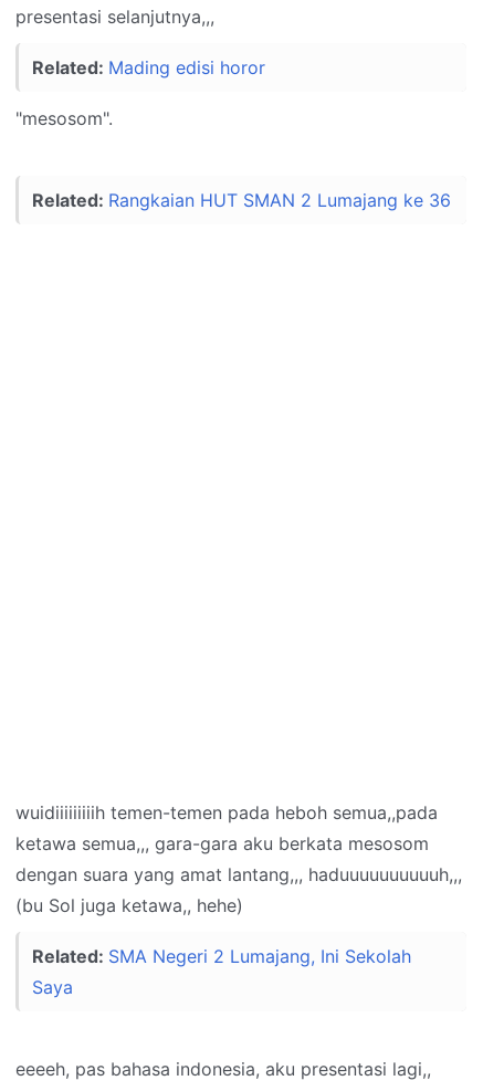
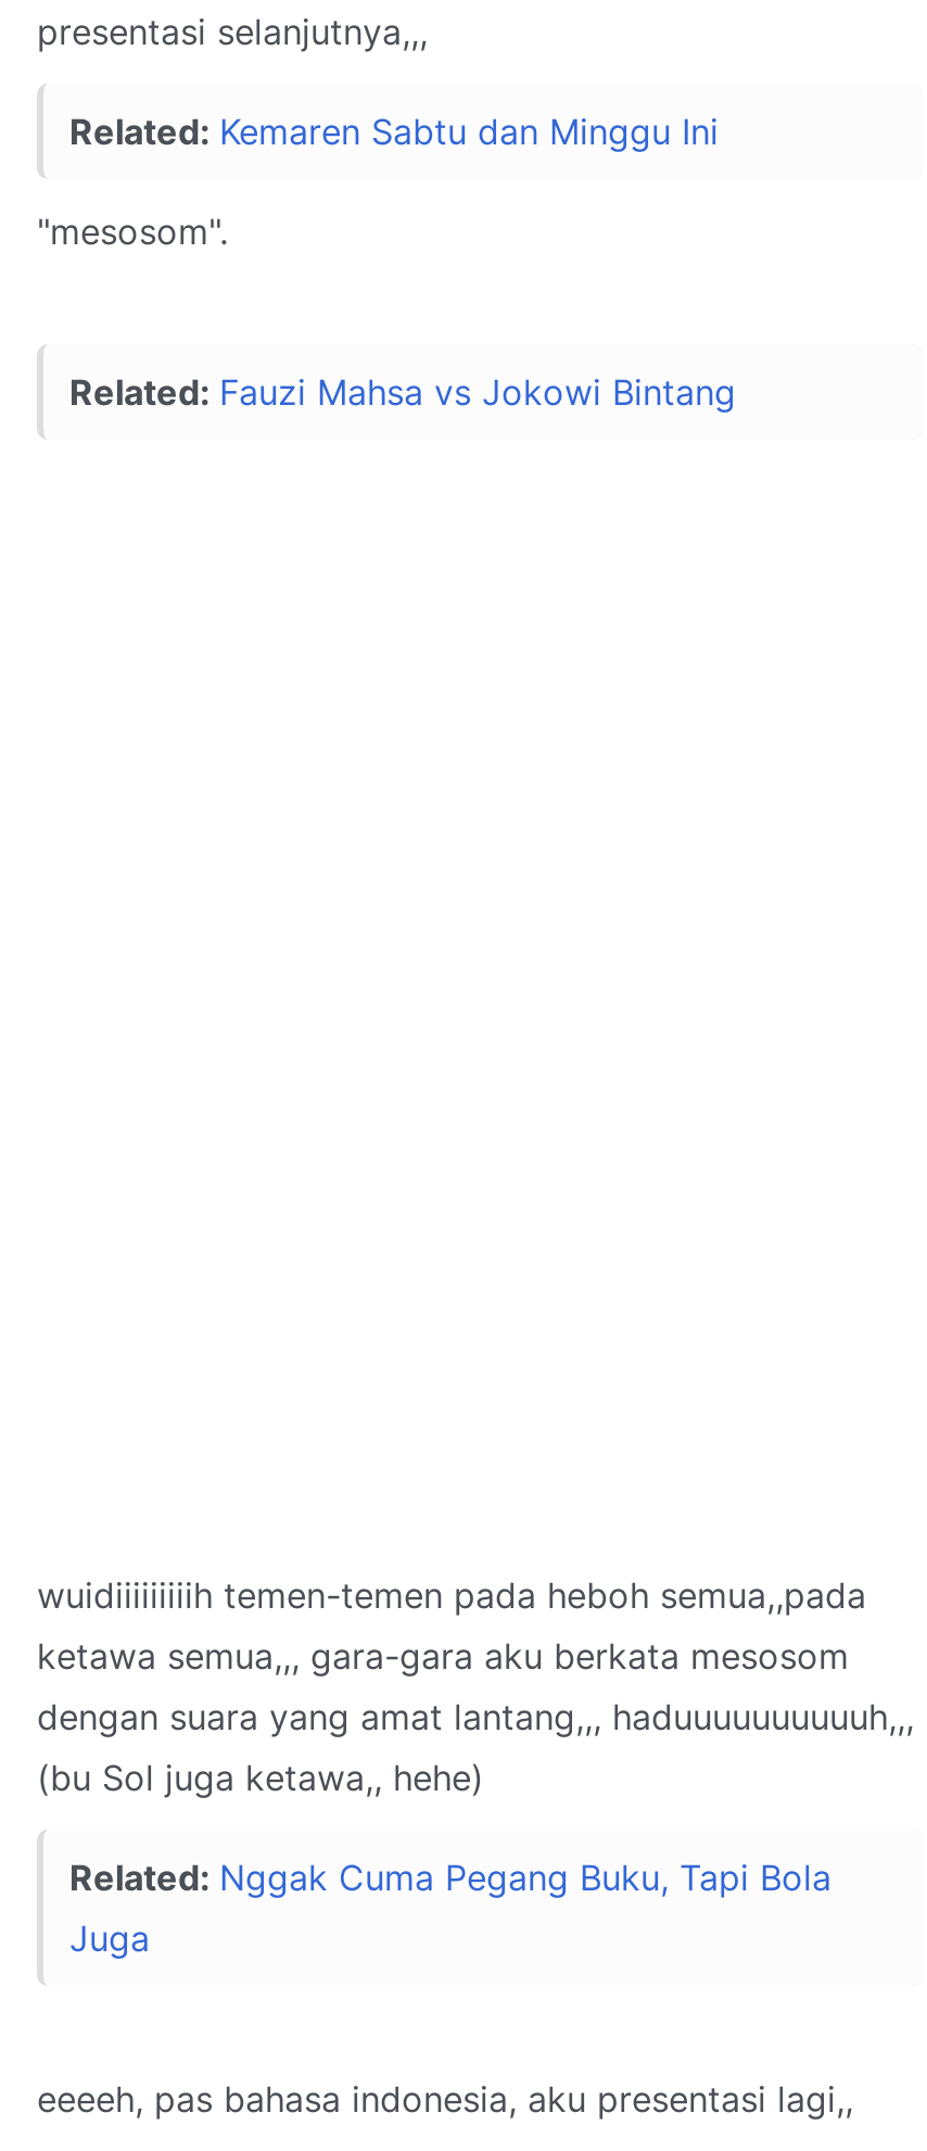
[32,56,265,78] Related: Mading edisi horor -> [69,110,719,153] Related: Kemaren Sabtu dan Minggu Ini
[32,189,451,211] Related: Rangkaian HUT SMAN 2 Lumajang ke 36 -> [69,370,736,414] Related: Fauzi Mahsa vs Jokowi Bintang
[32,945,411,998] Related: SMA Negeri 2 Lumajang, Ini Sekolah | Saya -> [69,1856,831,1960] Related: Nggak Cuma Pegang Buku, Tapi Bola | Juga

